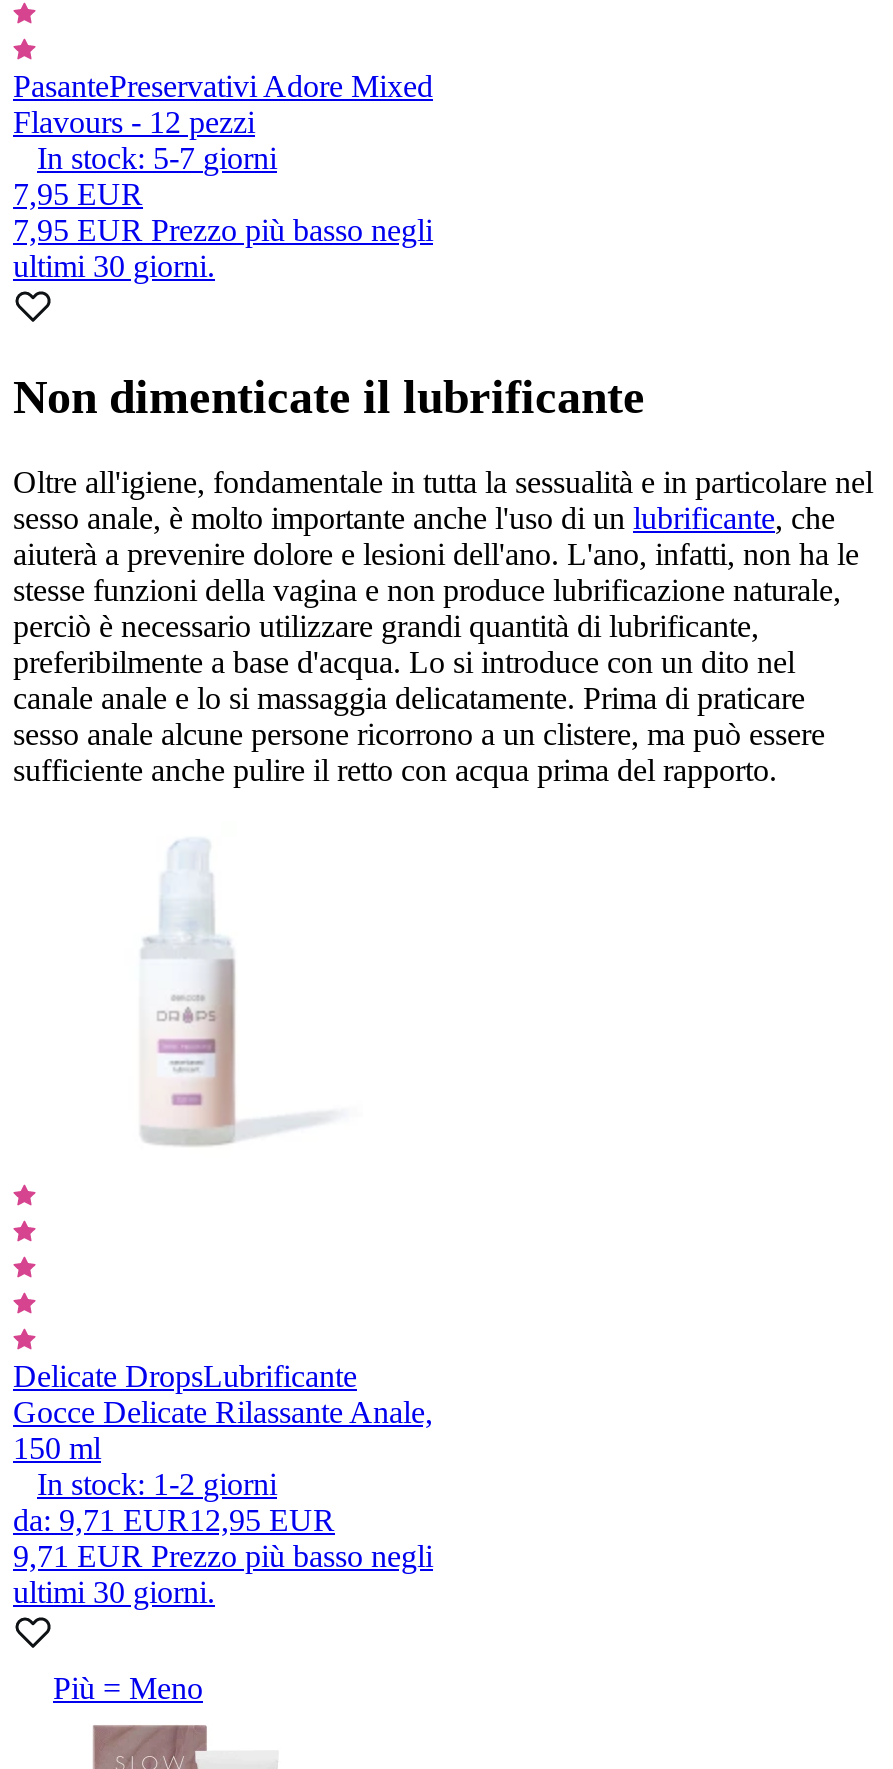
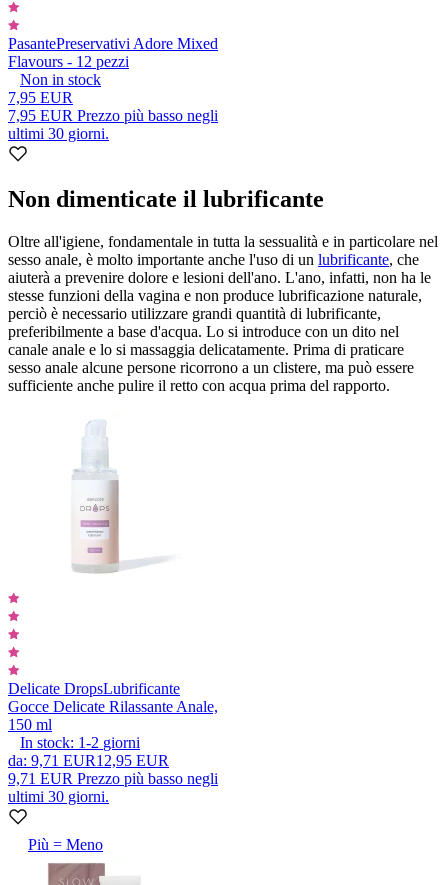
[37,140,277,174] In stock: 5-7 giorni -> [20,70,101,87] Non in stock

